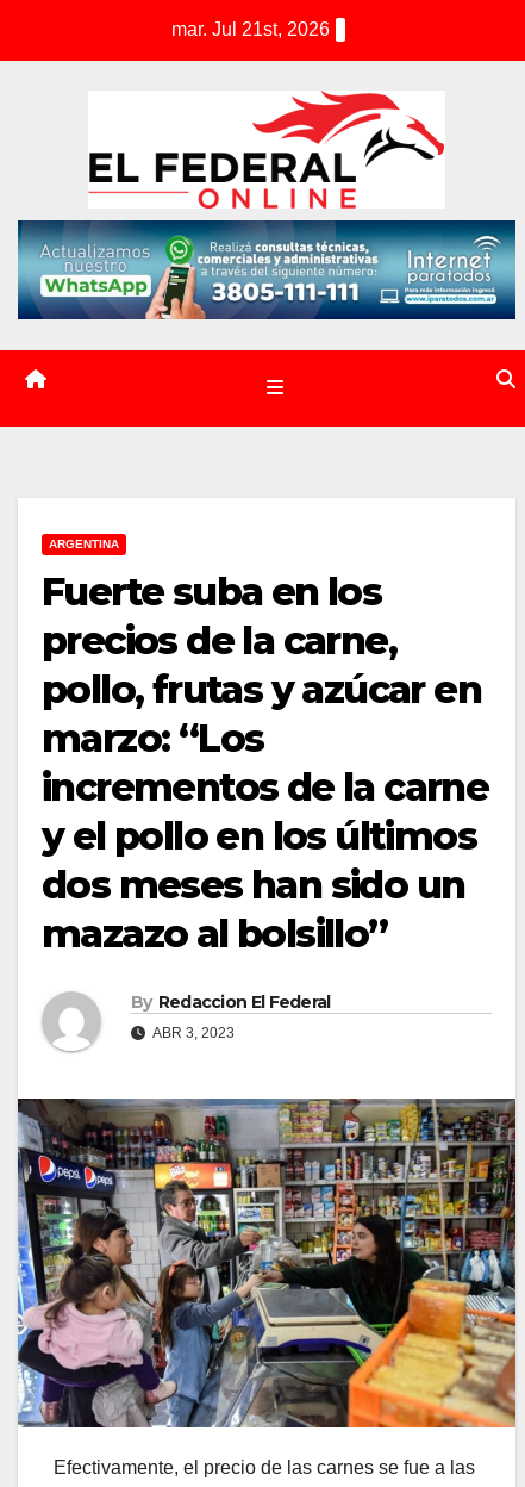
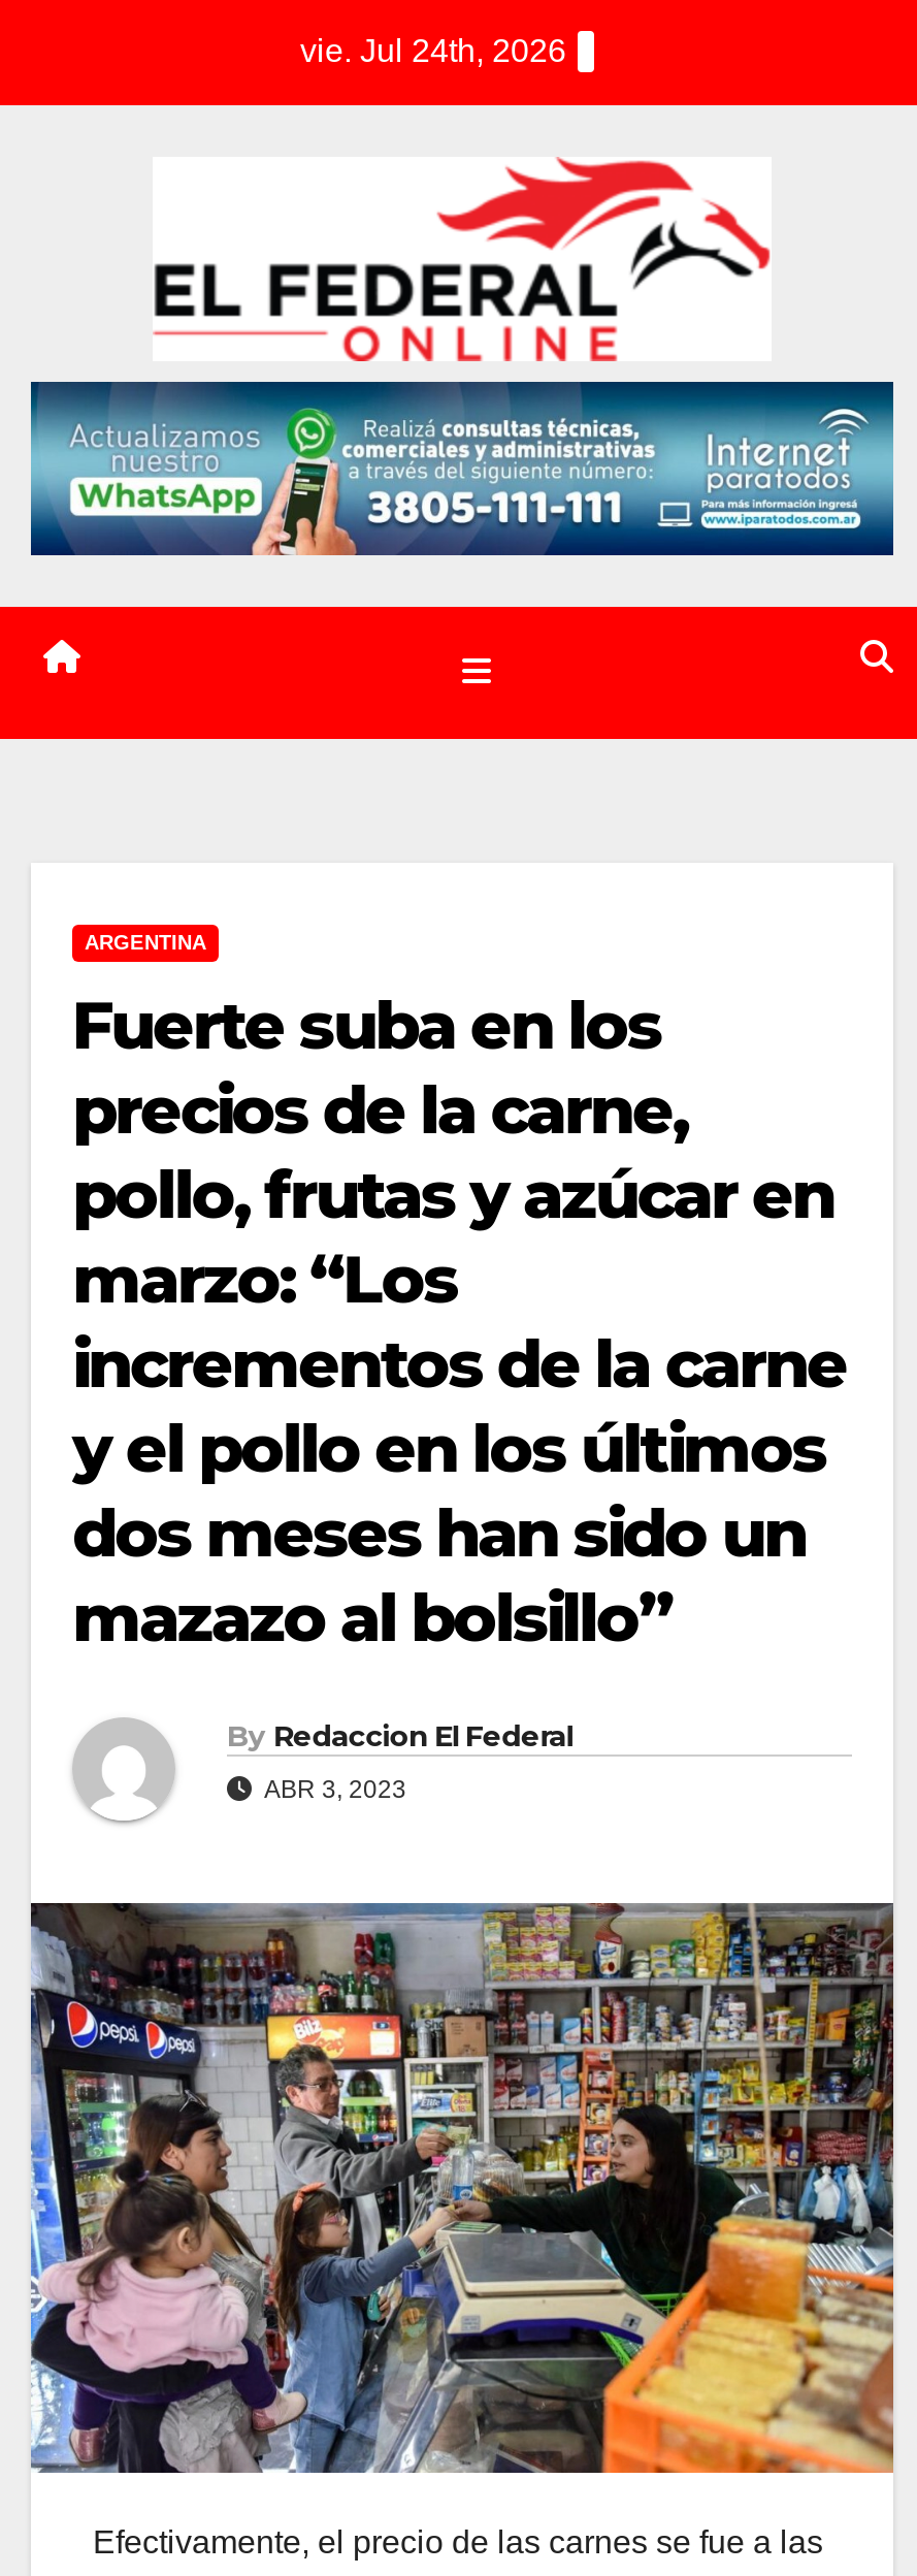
[171,19,329,39] mar. Jul 21st, 2026 -> [300,33,566,68] vie. Jul 24th, 2026

